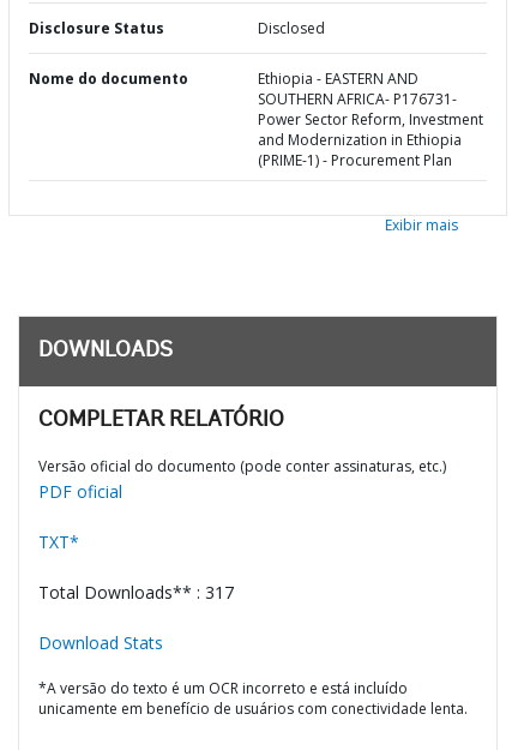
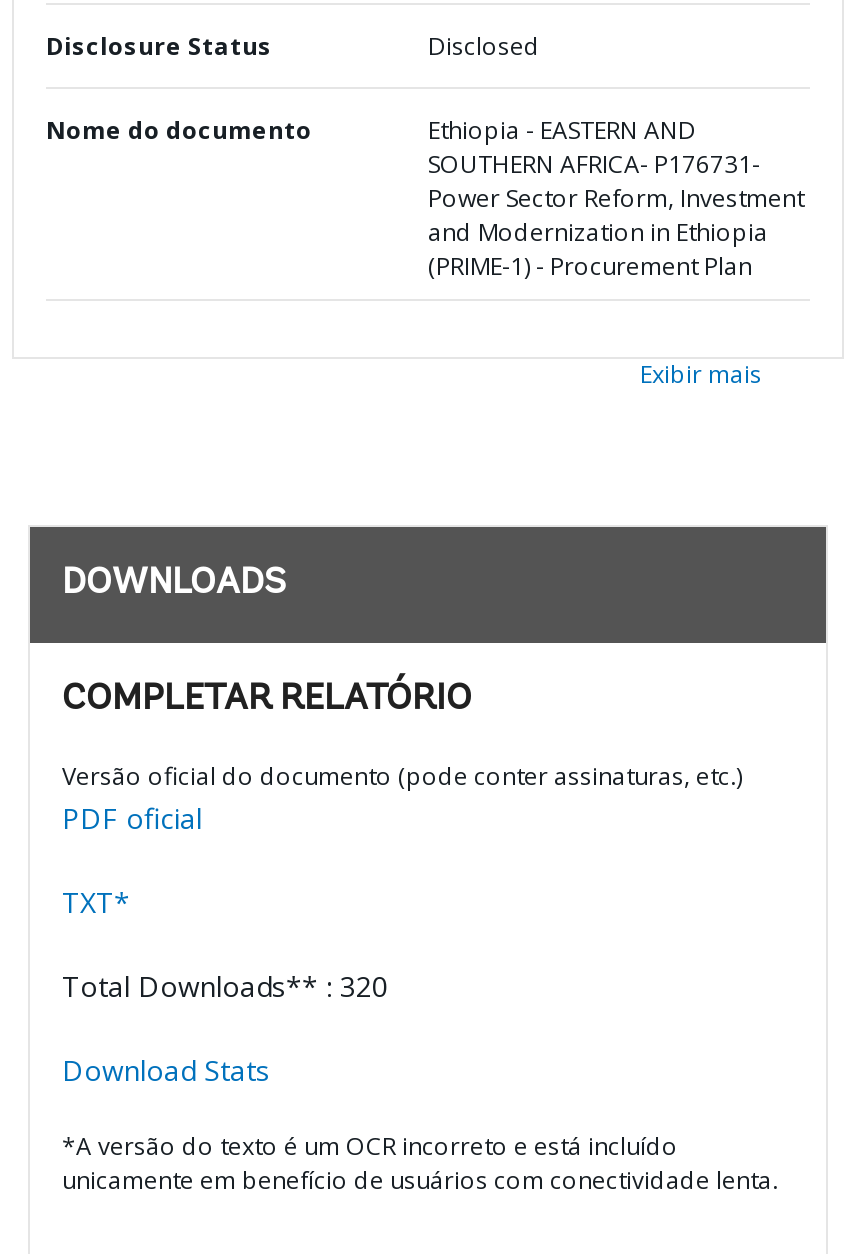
[38,581,234,604] Total Downloads** : 317 -> [62,967,388,1005] Total Downloads** : 320

